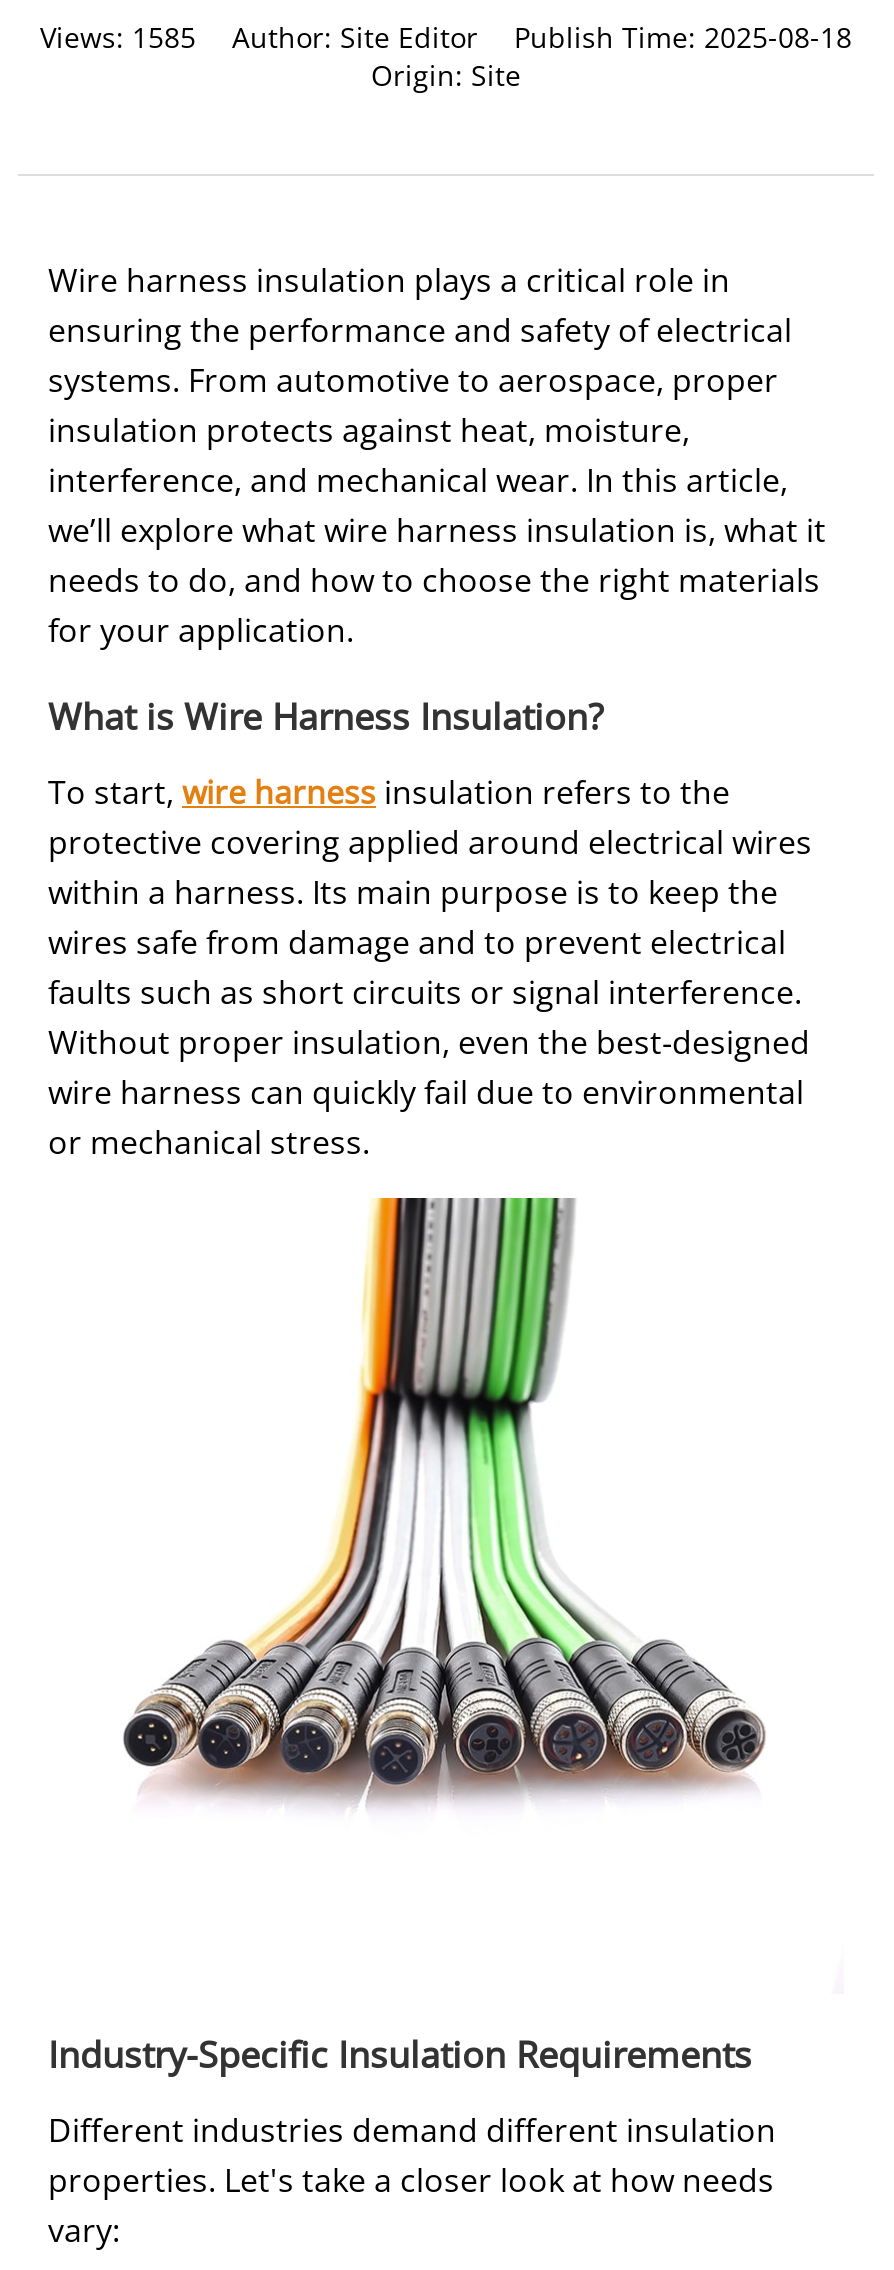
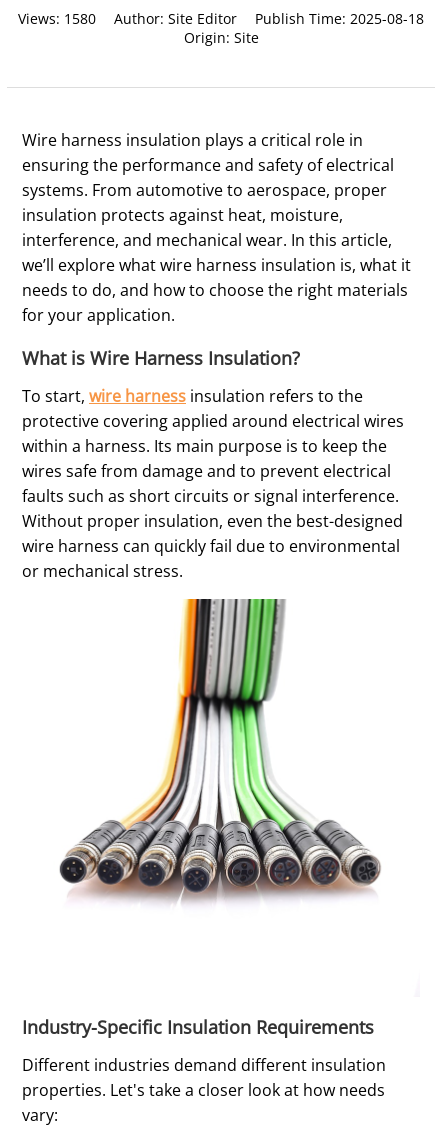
[40,18,852,56] Views: 1585 Author: Site Editor Publish Time: 2025-08-18 -> [18,9,424,28] Views: 1580 Author: Site Editor Publish Time: 2025-08-18

